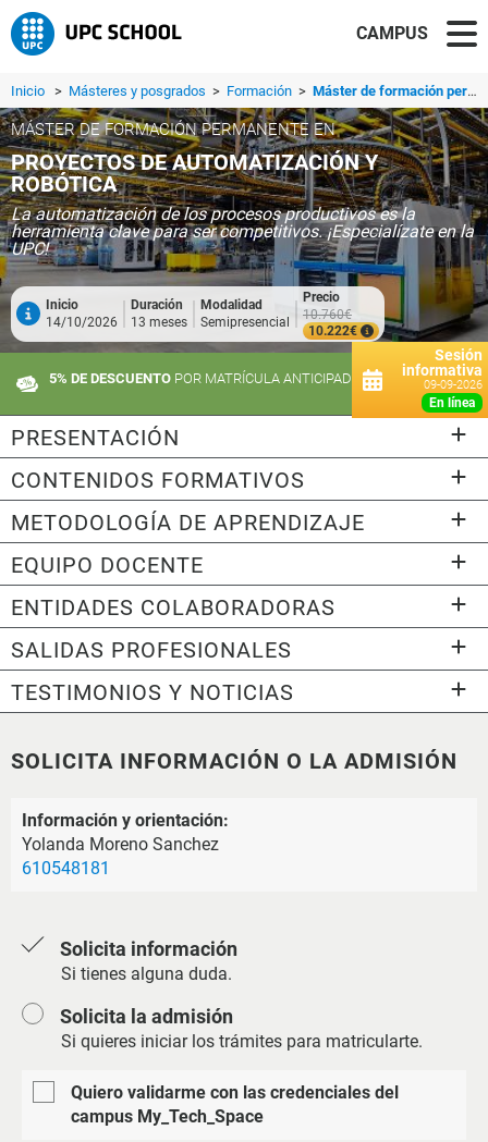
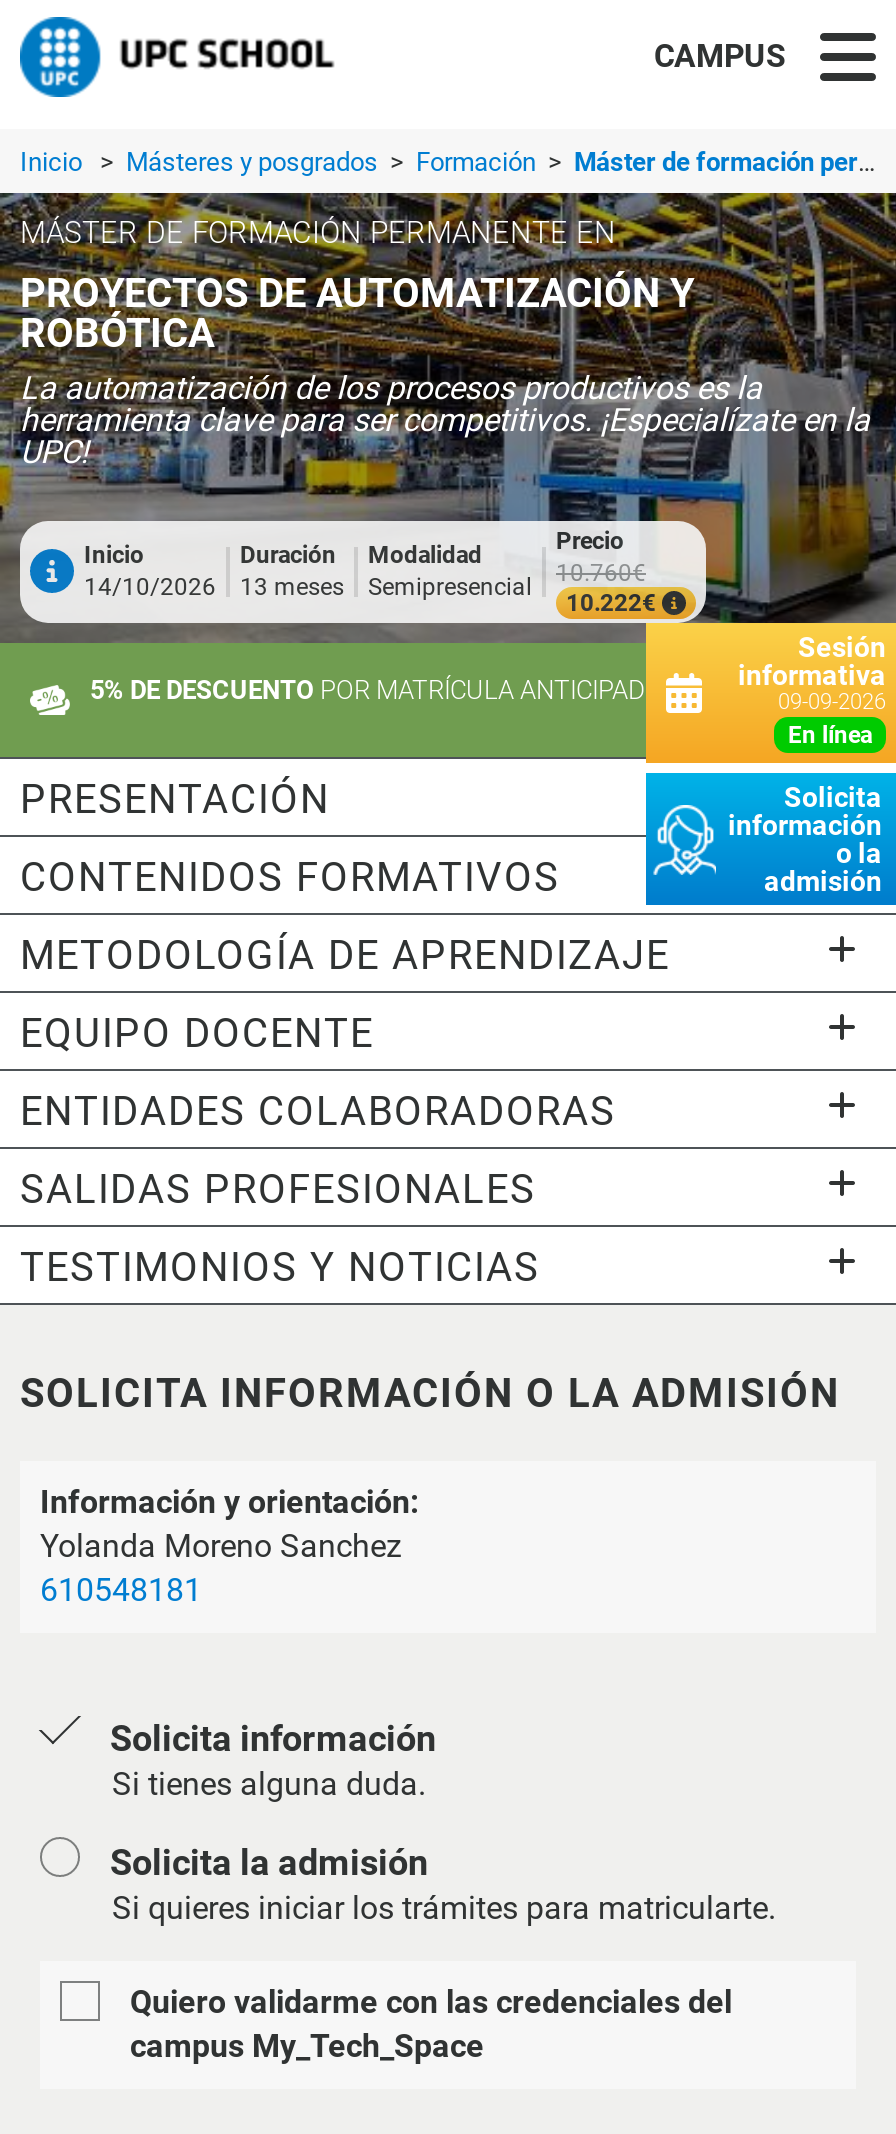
none -> [644,771,882,907] [image] | Solicita | información | o la | admisión

